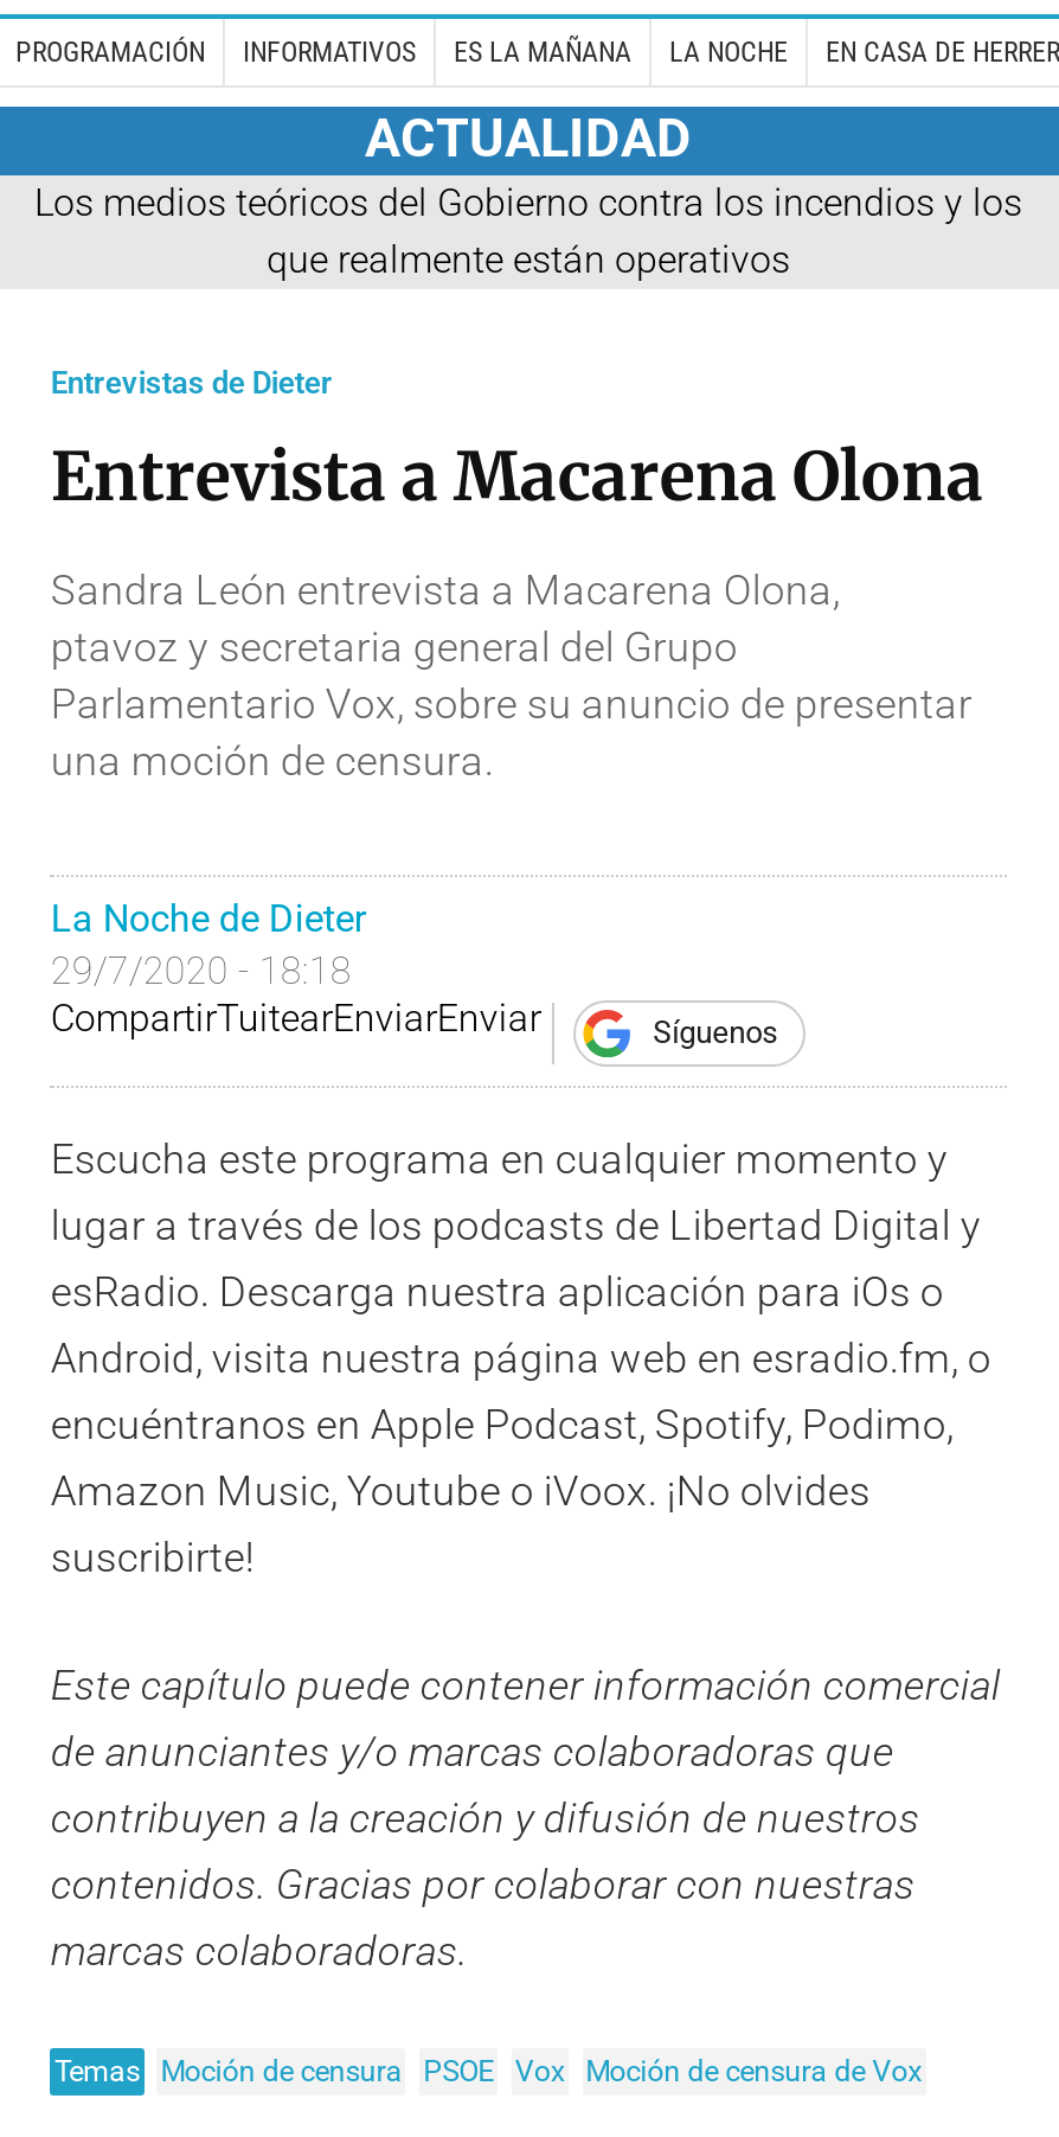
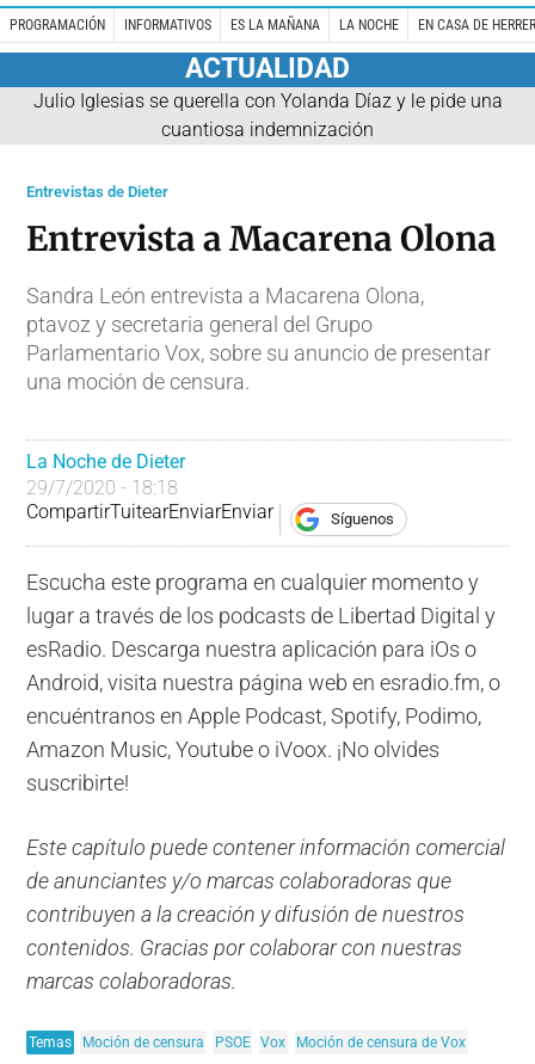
[34,179,1022,281] Los medios teóricos del Gobierno contra los incendios y los | que realmente están operativos -> [33,89,502,140] Julio Iglesias se querella con Yolanda Díaz y le pide una | cuantiosa indemnización

